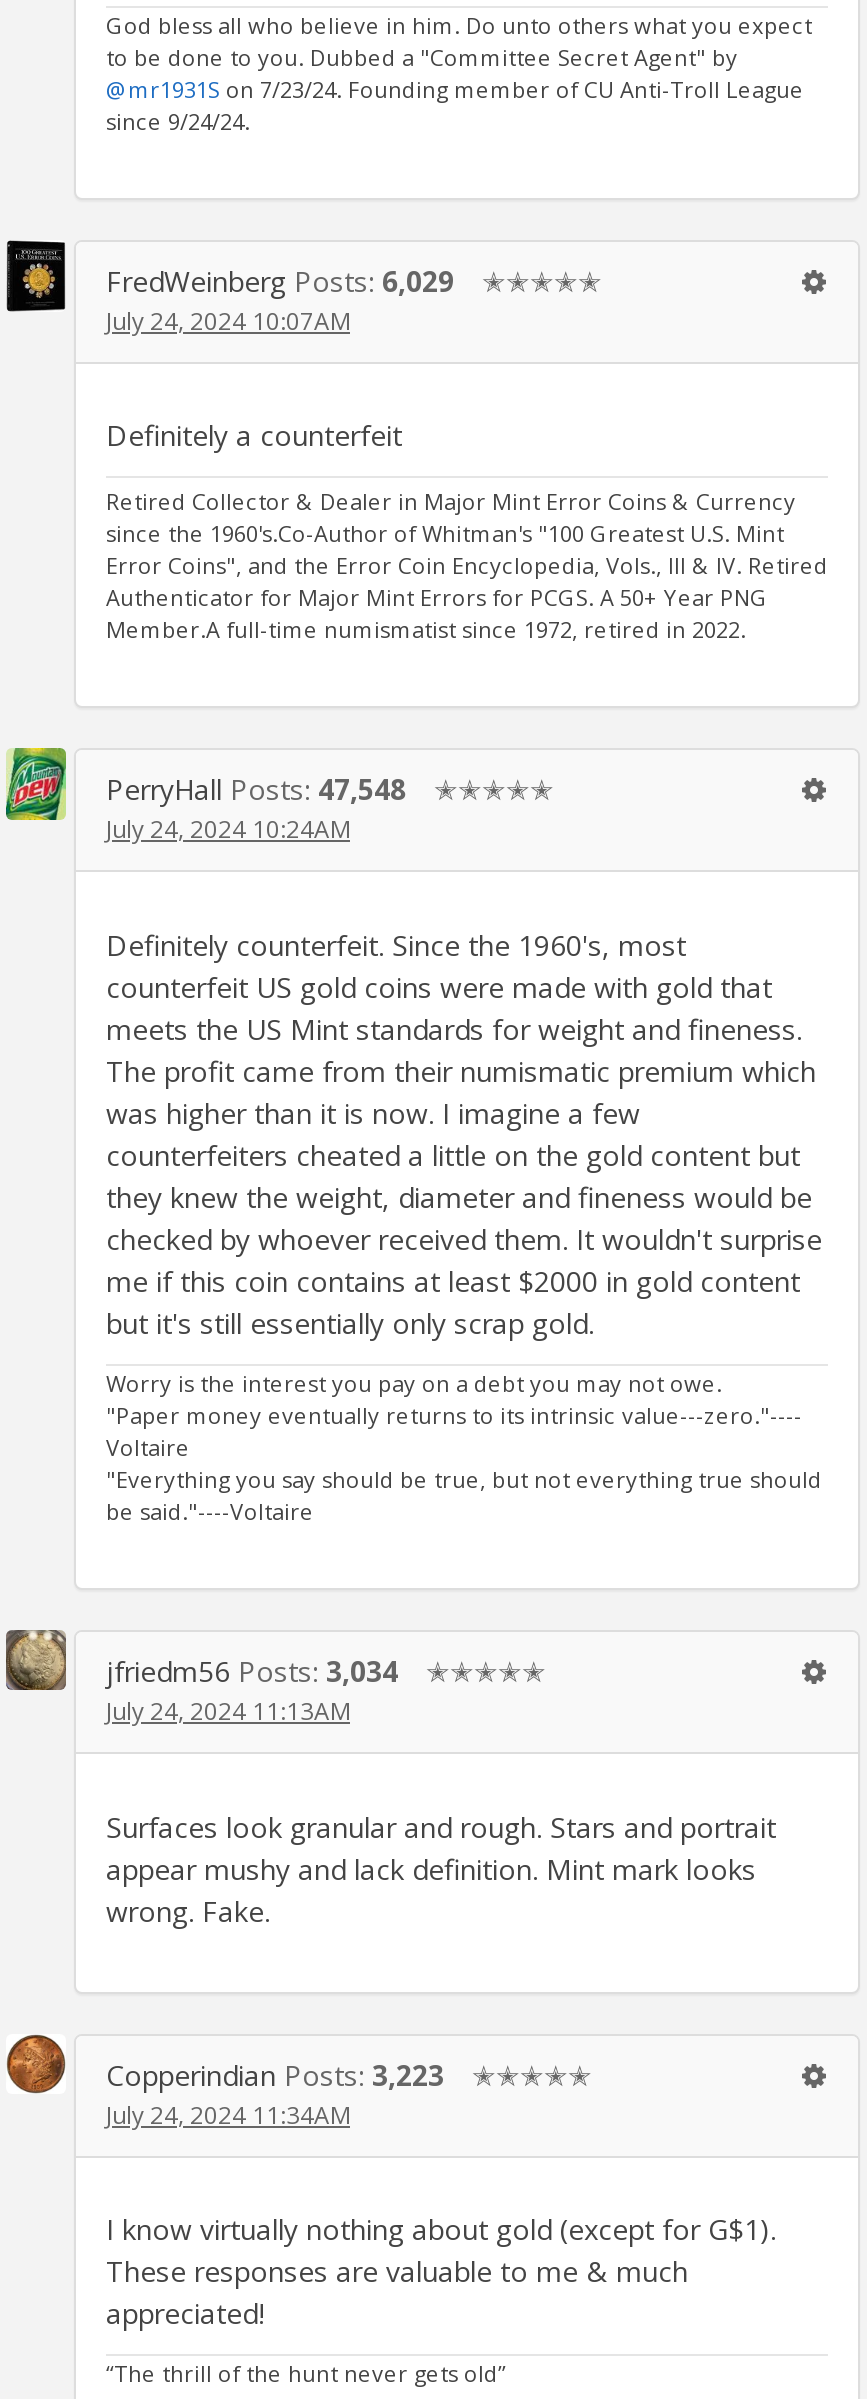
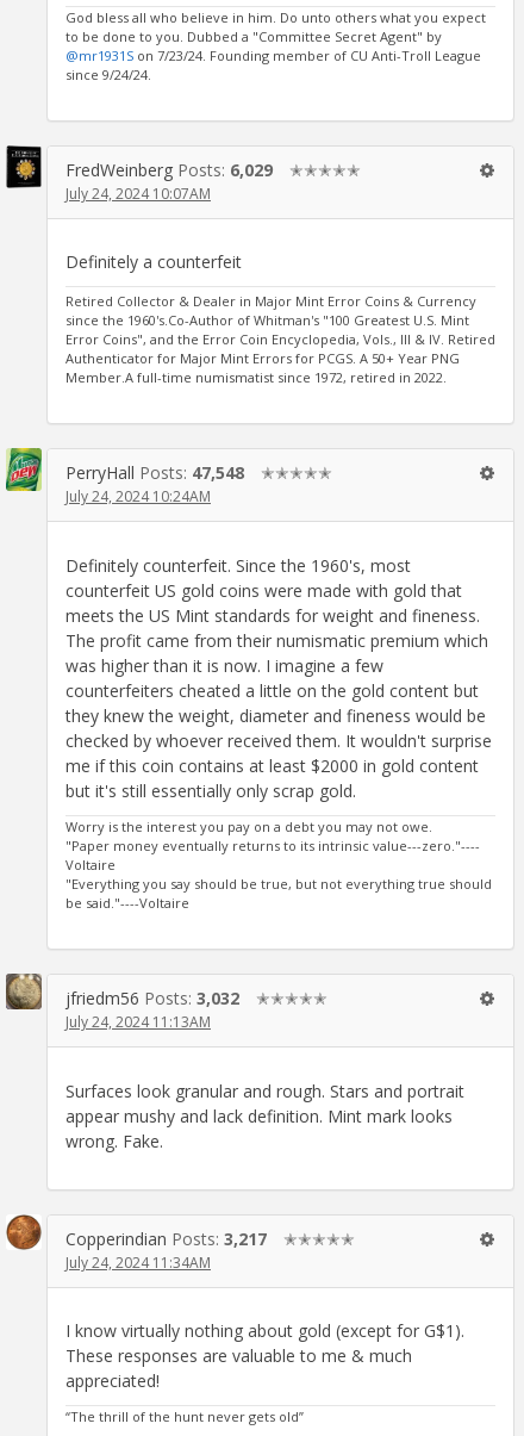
[106,1652,398,1690] jfriedm56 Posts: 3,034 -> [65,987,239,1009] jfriedm56 Posts: 3,032
[106,2055,444,2093] Copperindian Posts: 3,223 -> [65,1227,267,1249] Copperindian Posts: 3,217

